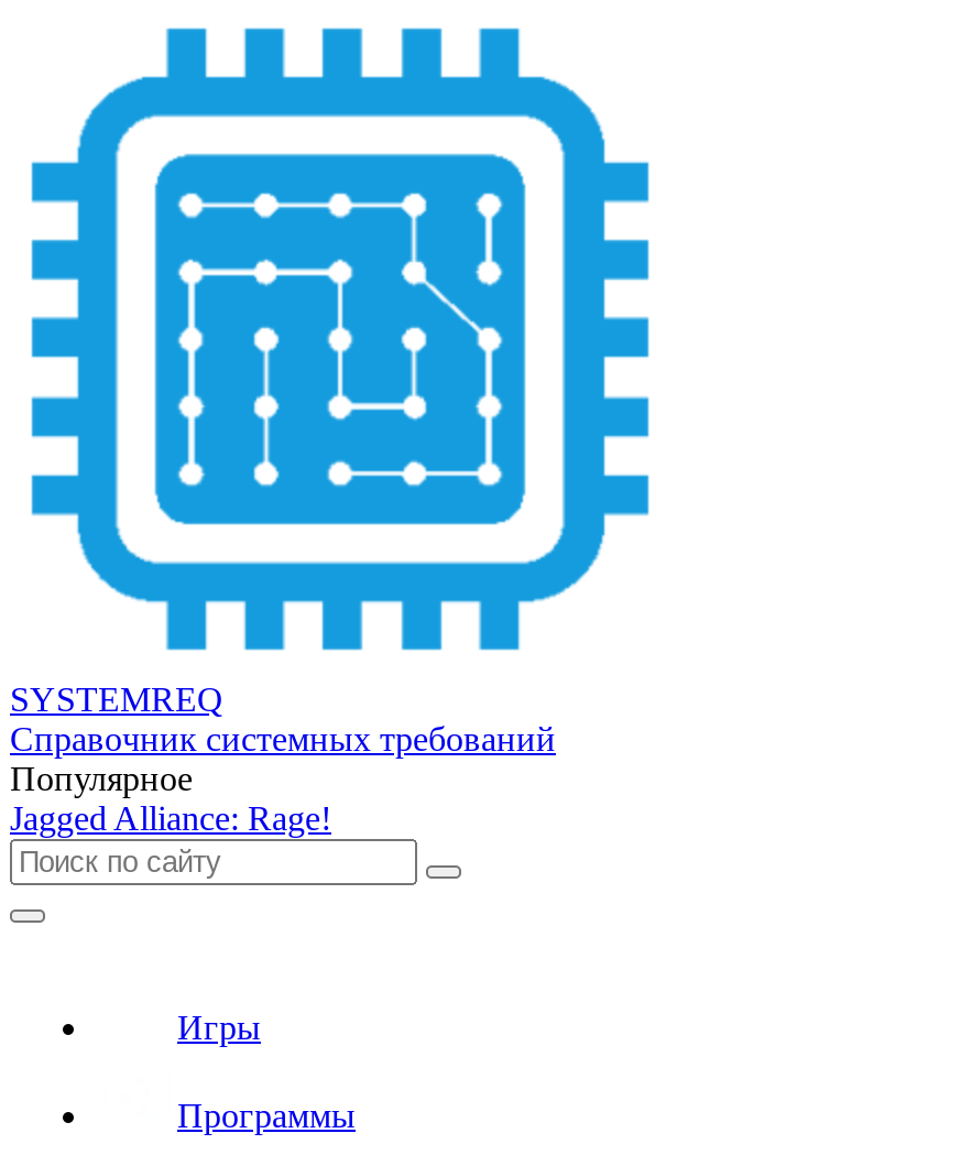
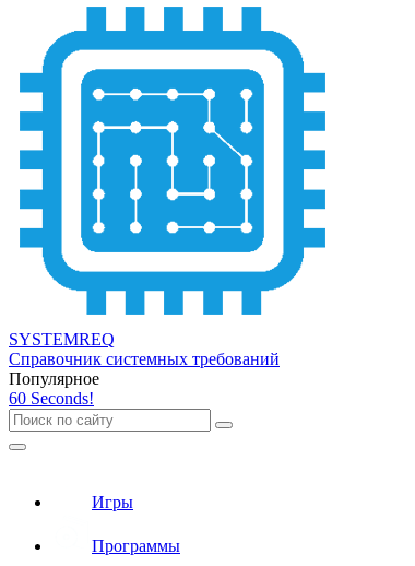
[10,799,331,837] Jagged Alliance: Rage! -> [9,389,94,408] 60 Seconds!

